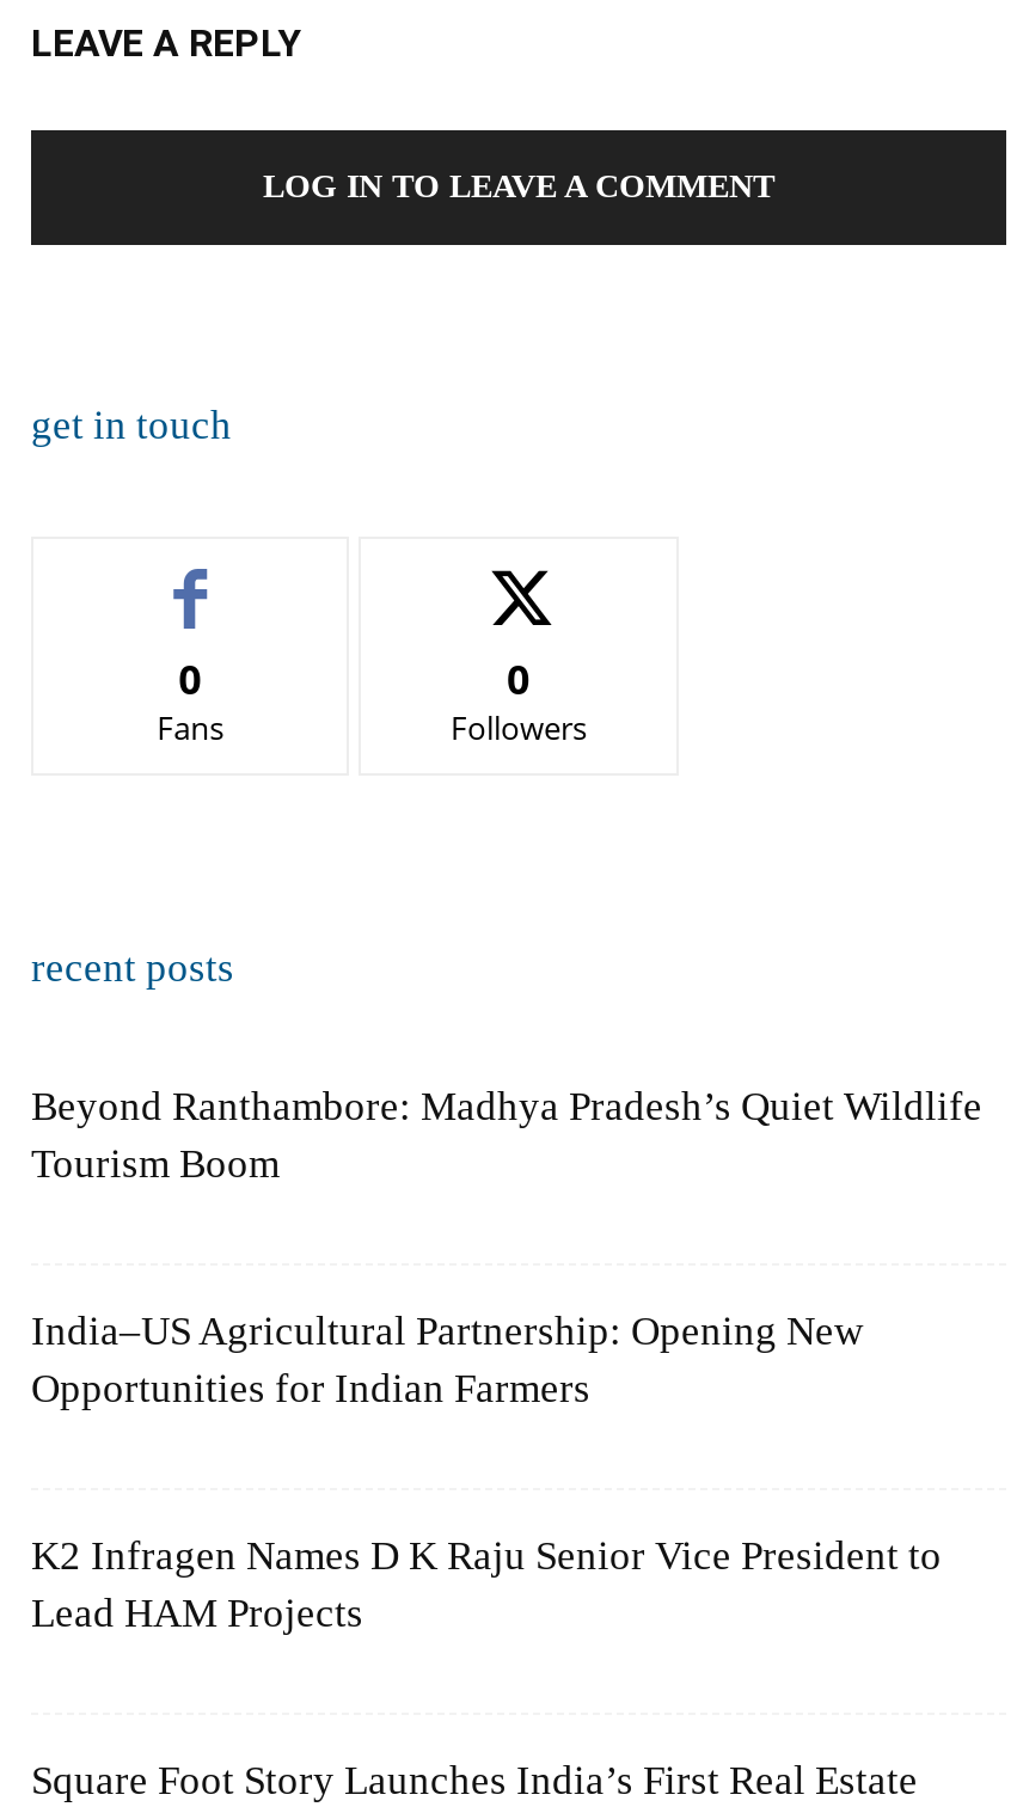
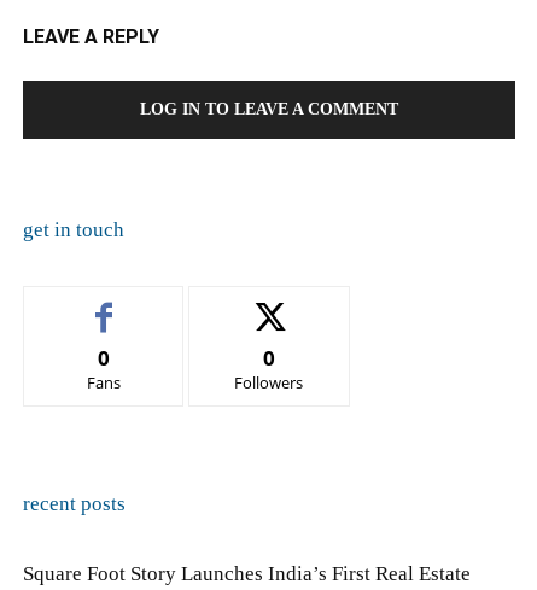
[31,1084,982,1187] Beyond Ranthambore: Madhya Pradesh’s Quiet Wildlife | Tourism Boom -> none
[31,1309,863,1411] India–US Agricultural Partnership: Opening New | Opportunities for Indian Farmers -> none
[31,1533,942,1636] K2 Infragen Names D K Raju Senior Vice President to | Lead HAM Projects -> none

